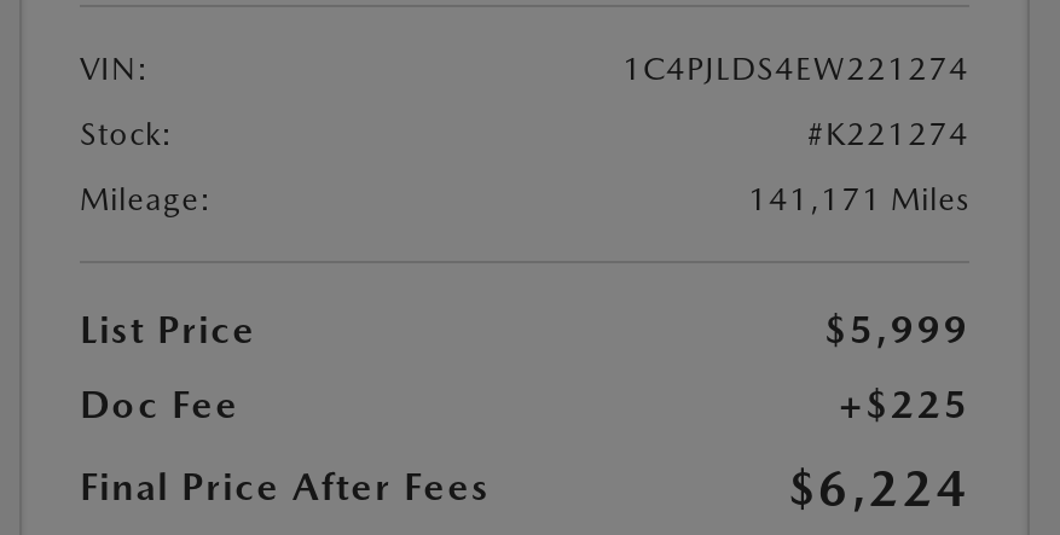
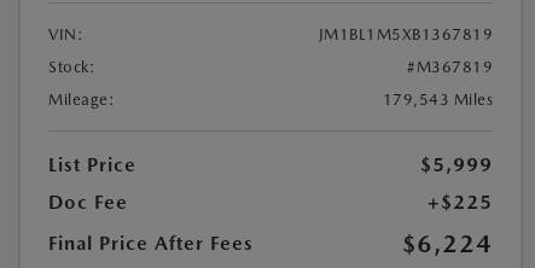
[622,51,969,87] 1C4PJLDS4EW221274 -> [318,25,493,43] JM1BL1M5XB1367819
[807,116,969,152] #K221274 -> [407,57,493,76] #M367819
[748,181,969,218] 141,171 Miles -> [382,90,493,108] 179,543 Miles

